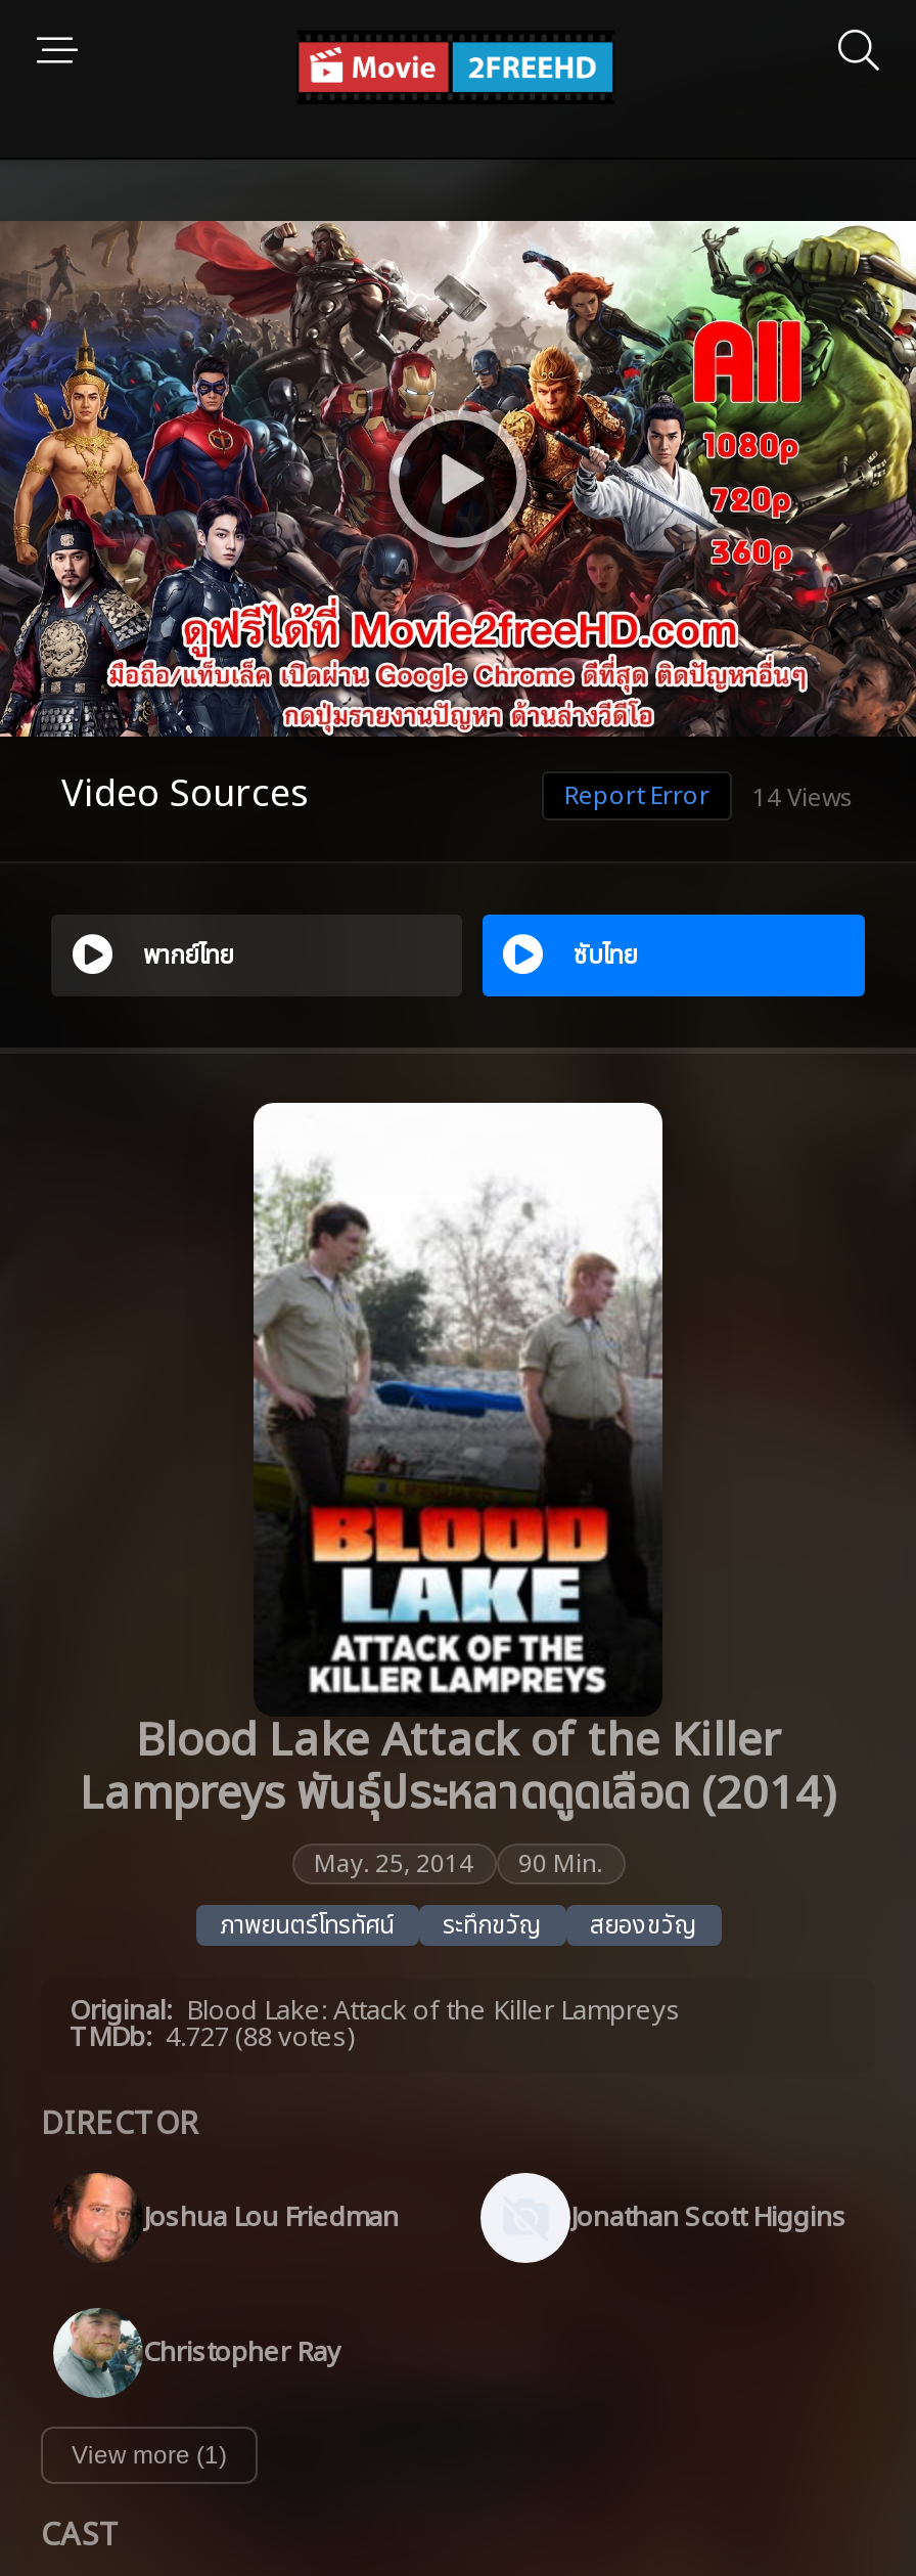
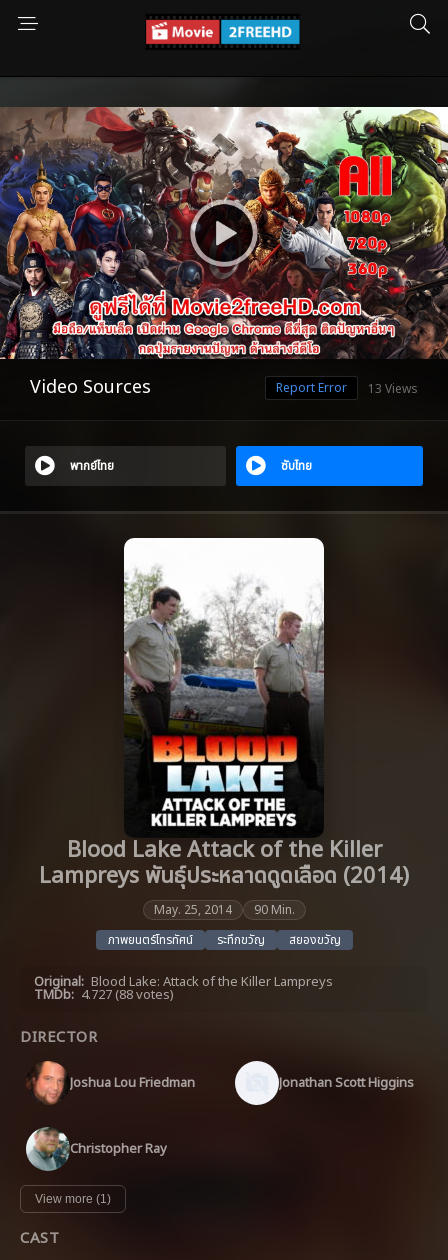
[564,778,855,817] Report Error 14 Views -> [276,379,418,398] Report Error 13 Views

